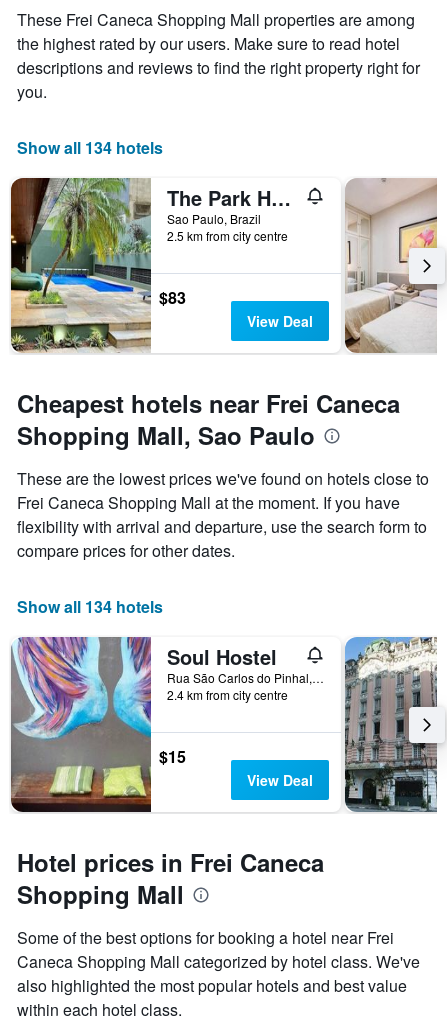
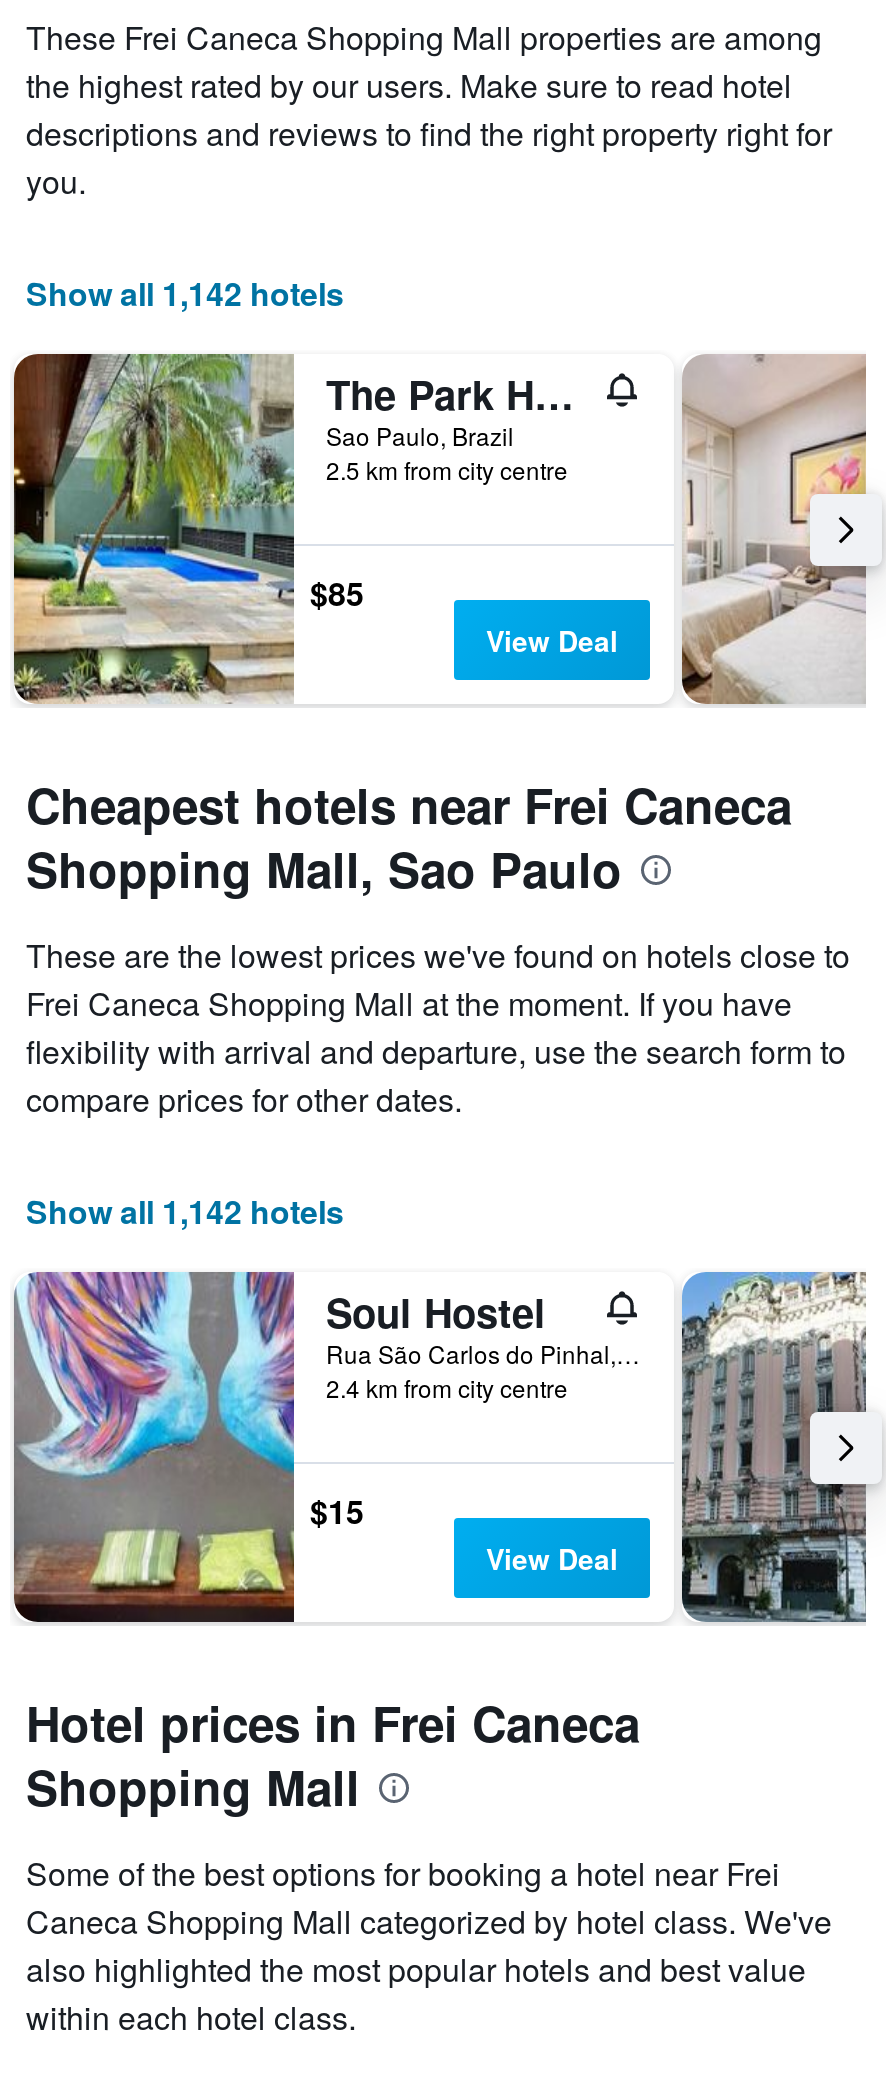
[17,136,163,159] Show all 134 hotels -> [26,270,344,316] Show all 1,142 hotels
[159,286,186,309] $83 -> [310,570,364,616] $85
[17,595,163,618] Show all 134 hotels -> [26,1188,344,1234] Show all 1,142 hotels

